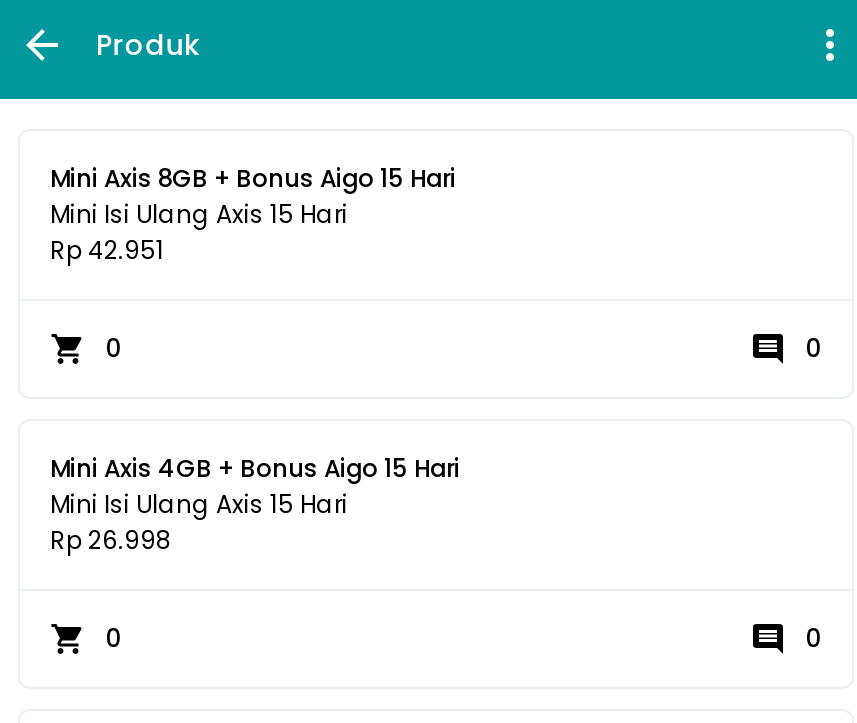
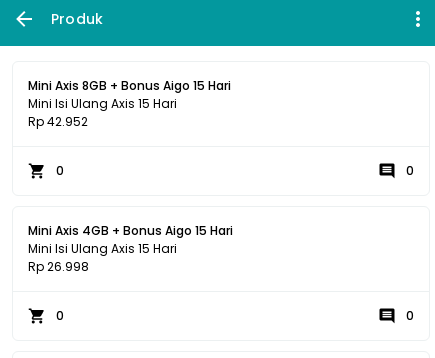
[50,233,164,267] Rp 42.951 -> [28,113,88,130] Rp 42.952

